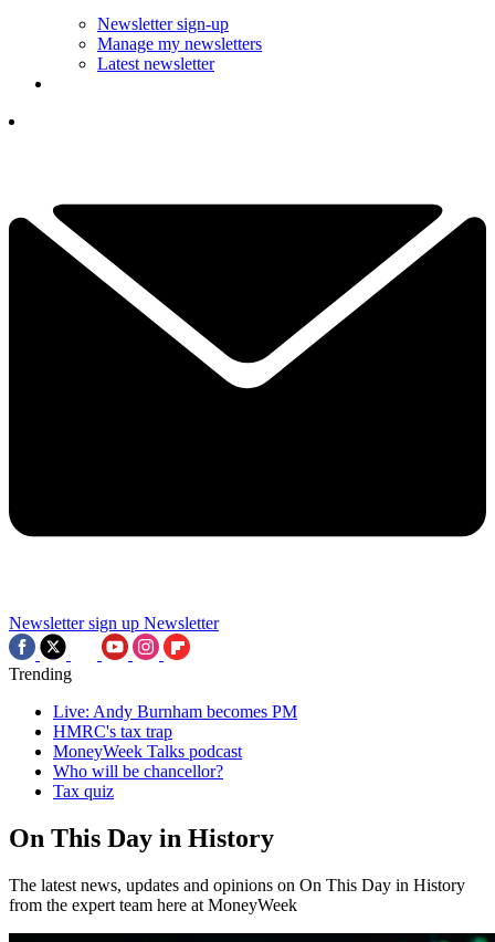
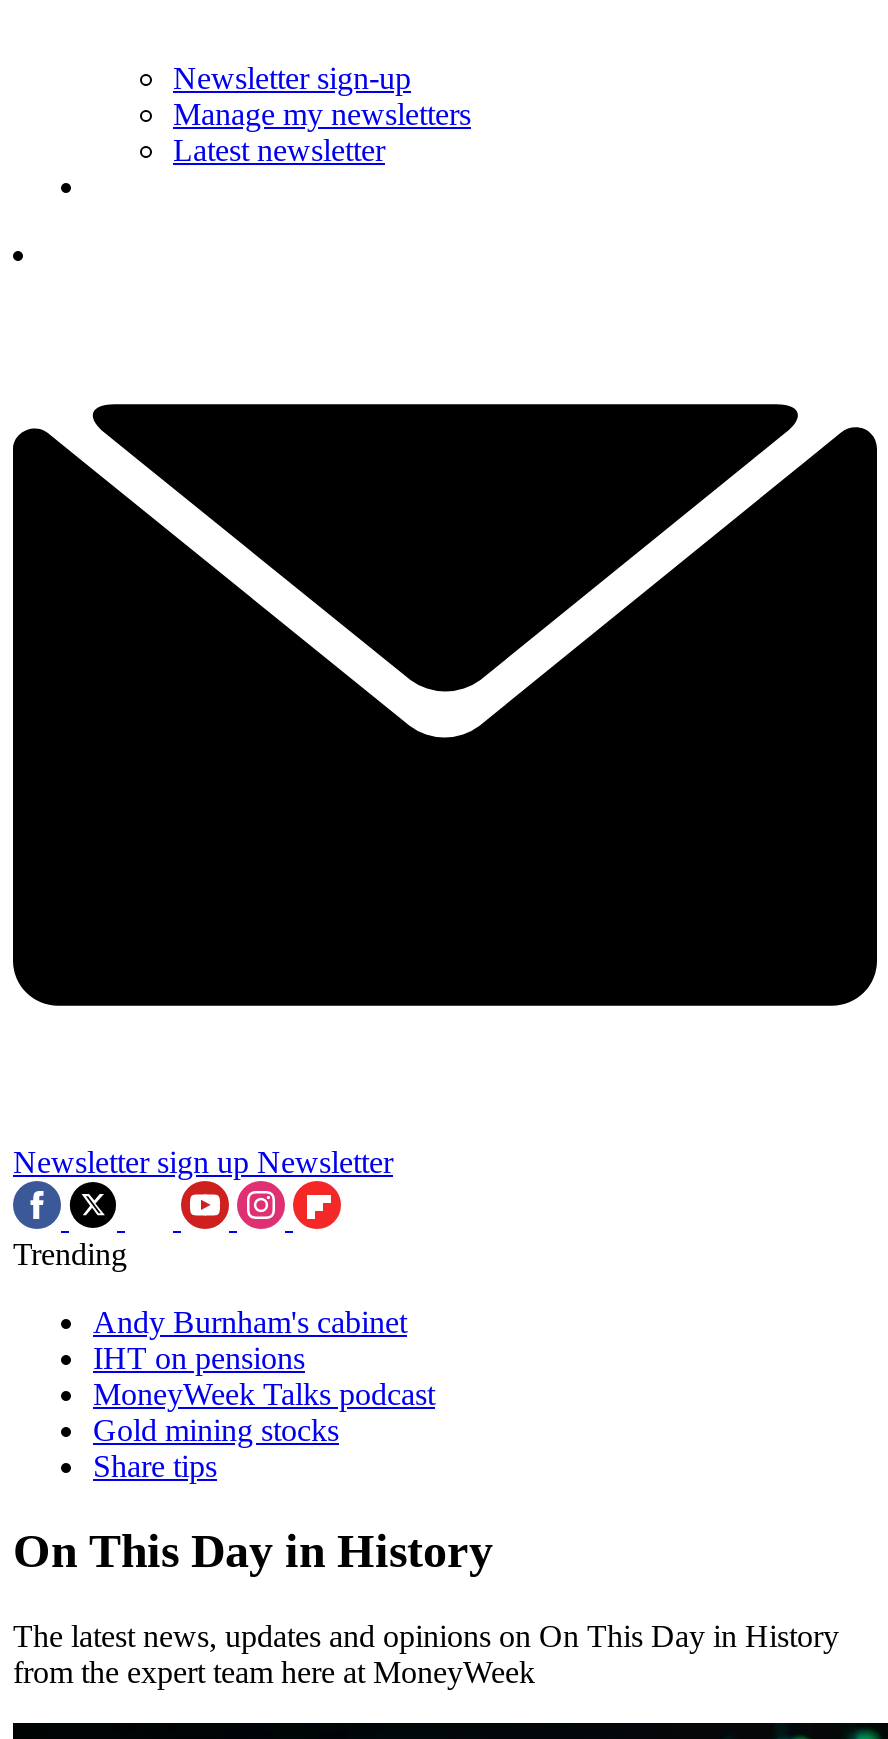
[53,702,297,741] Live: Andy Burnham becomes PM | HMRC's tax trap -> [93,1305,407,1375] Andy Burnham's cabinet | IHT on pensions
[53,762,223,800] Who will be chancellor? | Tax quiz -> [93,1413,339,1483] Gold mining stocks | Share tips

